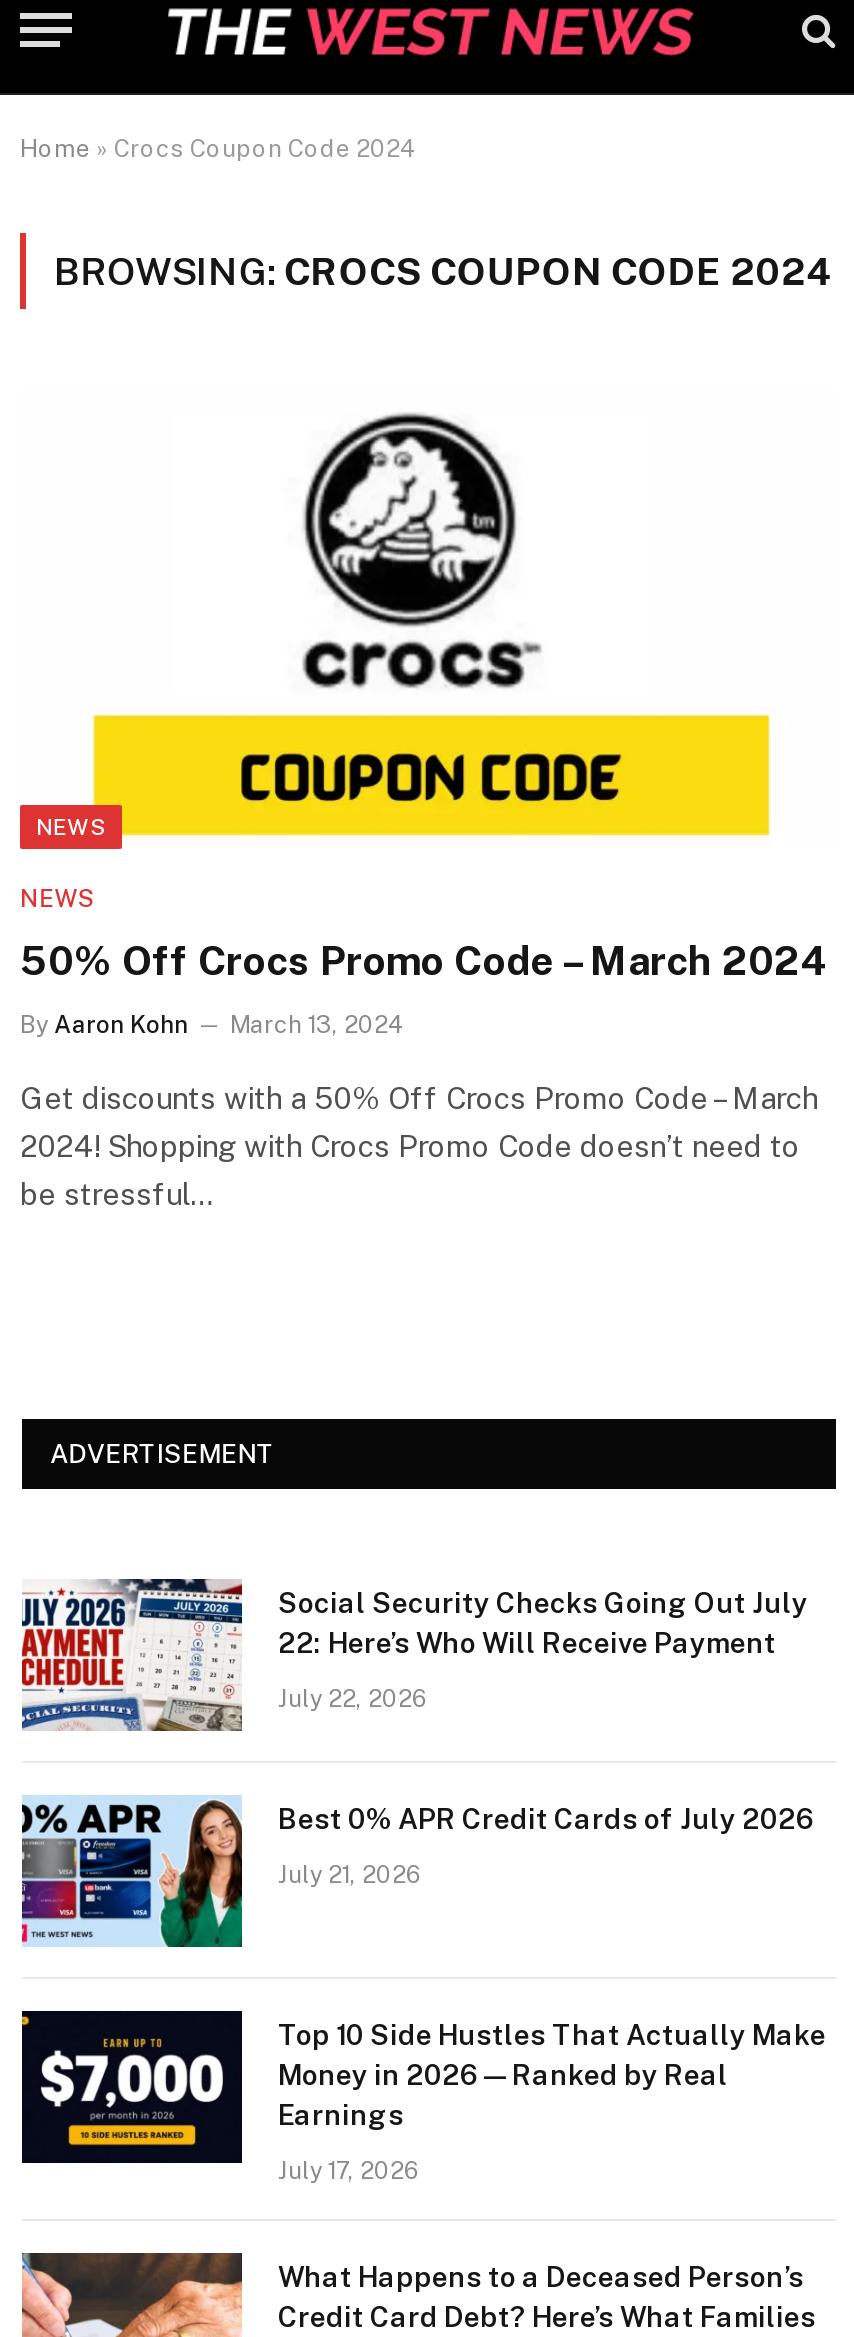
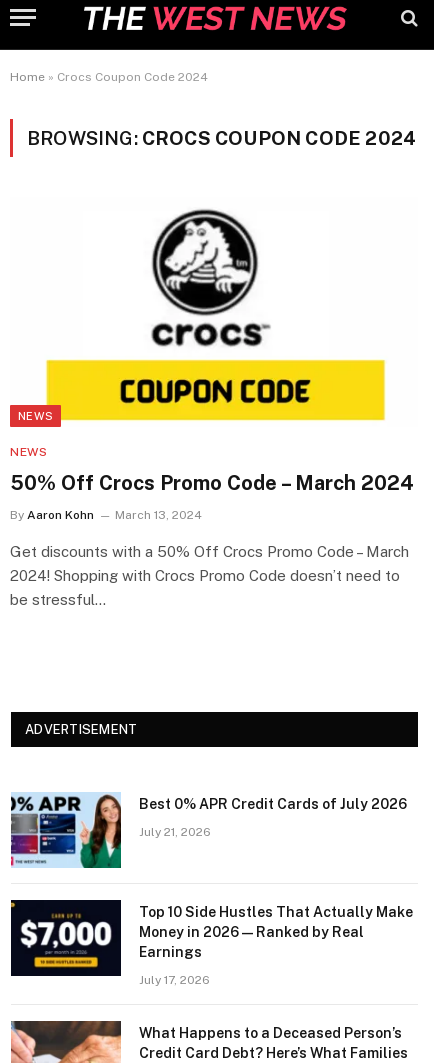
[20,1577,808,1733] [image] | Social Security Checks Going Out July | 22: Here’s Who Will Receive Payment | July 22, 2026 -> none

